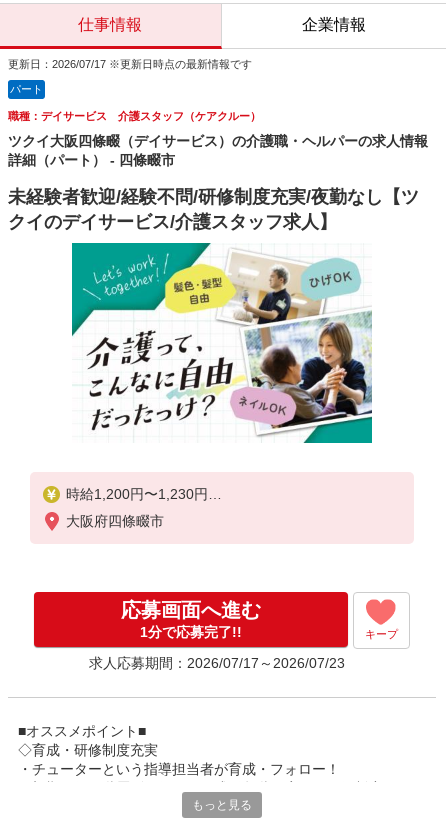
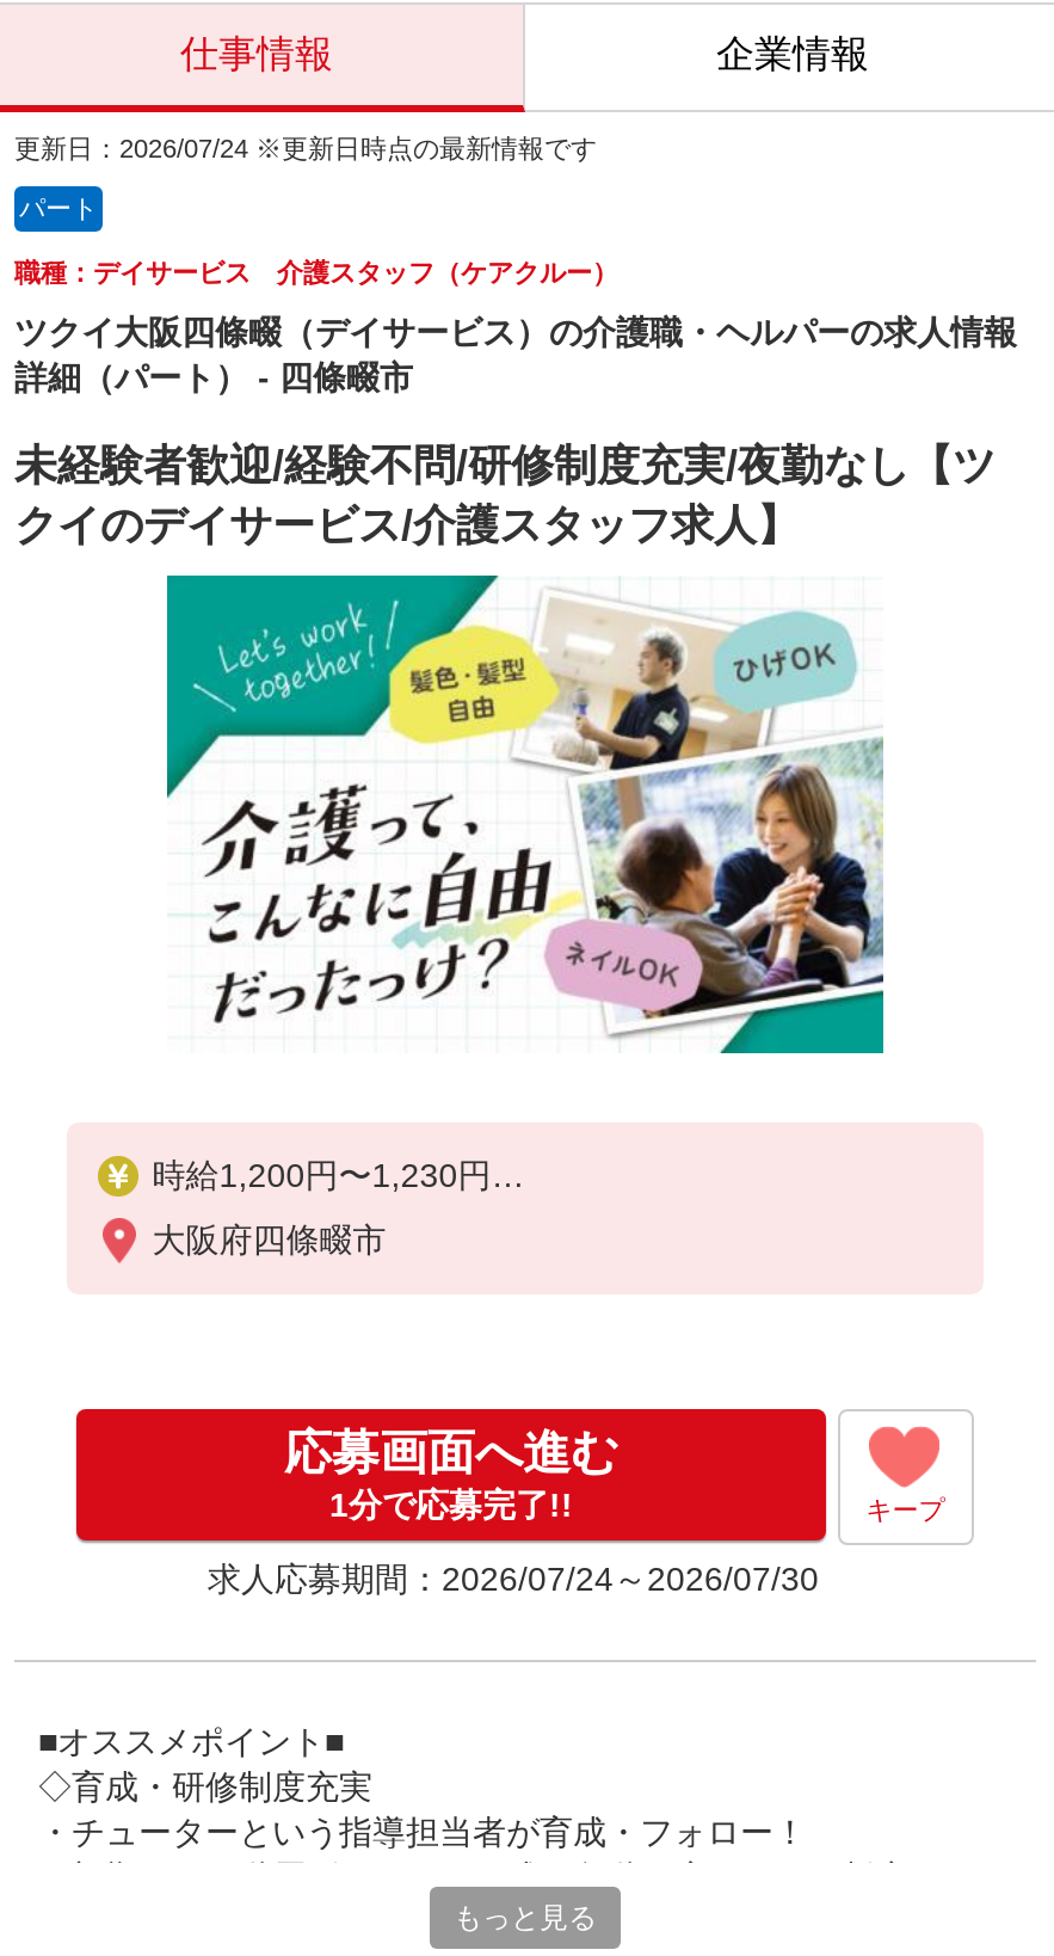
[8,58,252,70] 更新日：2026/07/17 ※更新日時点の最新情報です -> [14,134,597,162] 更新日：2026/07/24 ※更新日時点の最新情報です
[89,655,345,671] 求人応募期間：2026/07/17～2026/07/23 -> [208,1560,819,1598] 求人応募期間：2026/07/24～2026/07/30

